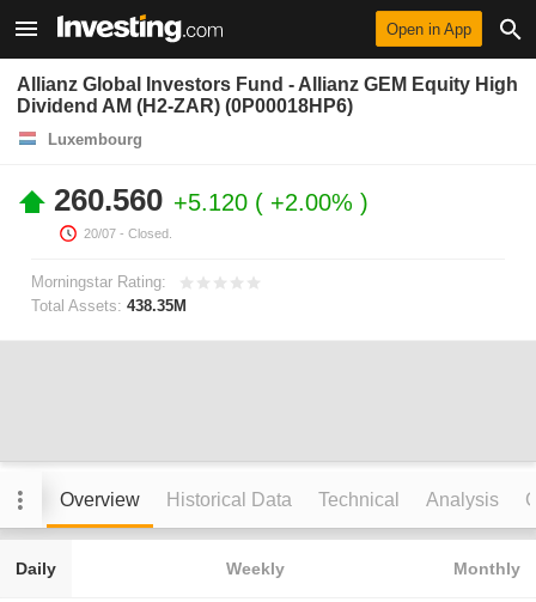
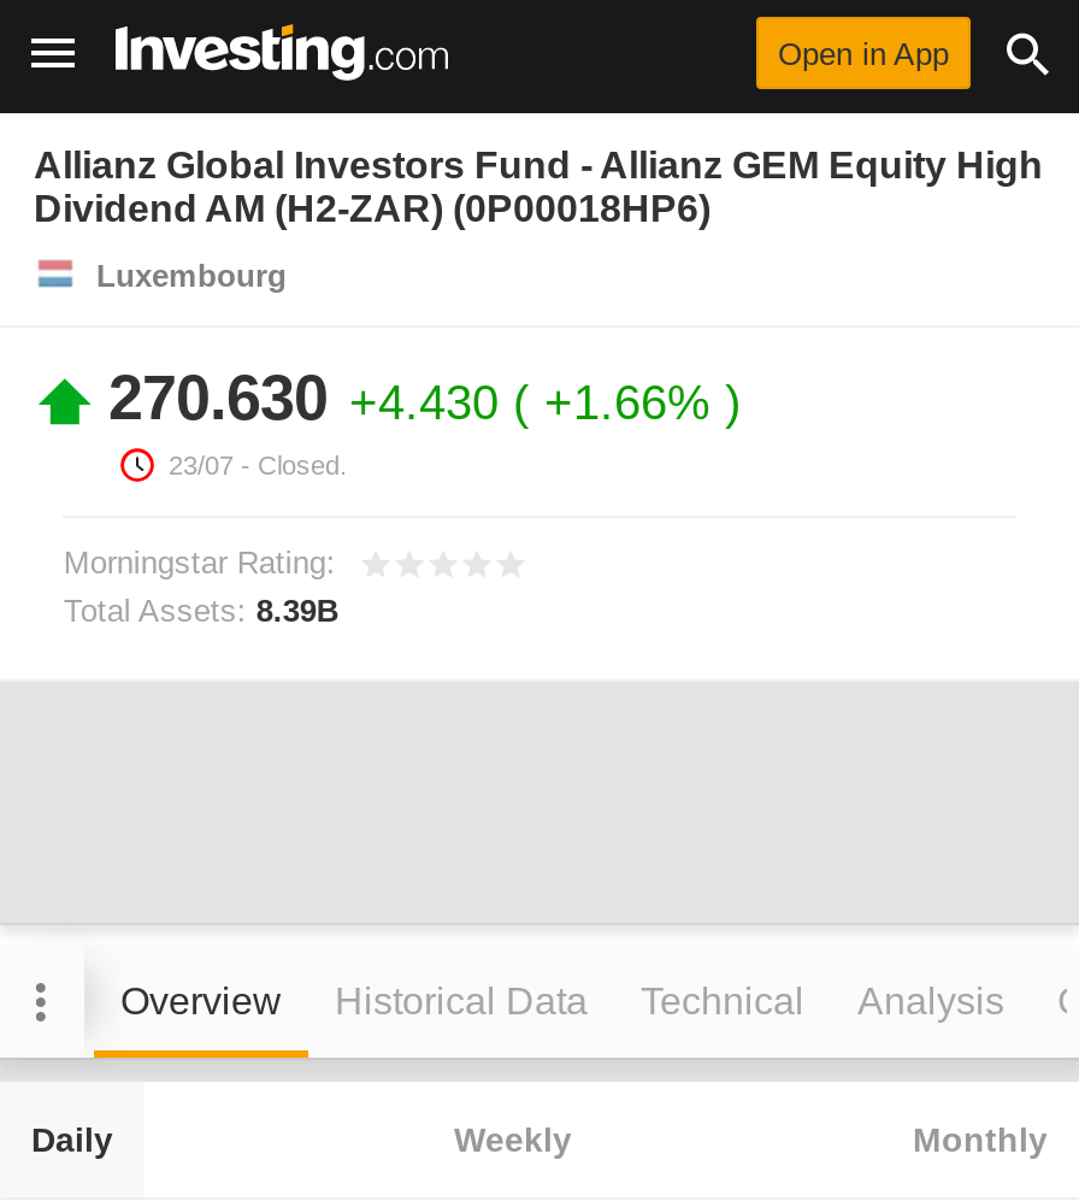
[54,182,360,218] 260.560 +5.120 +2.00% -> [108,361,725,434] 270.630 +4.430 +1.66%
[84,226,172,241] 20/07 - Closed. -> [169,451,347,479] 23/07 - Closed.
[32,297,187,315] Total Assets: 438.35M -> [64,593,338,629] Total Assets: 8.39B

